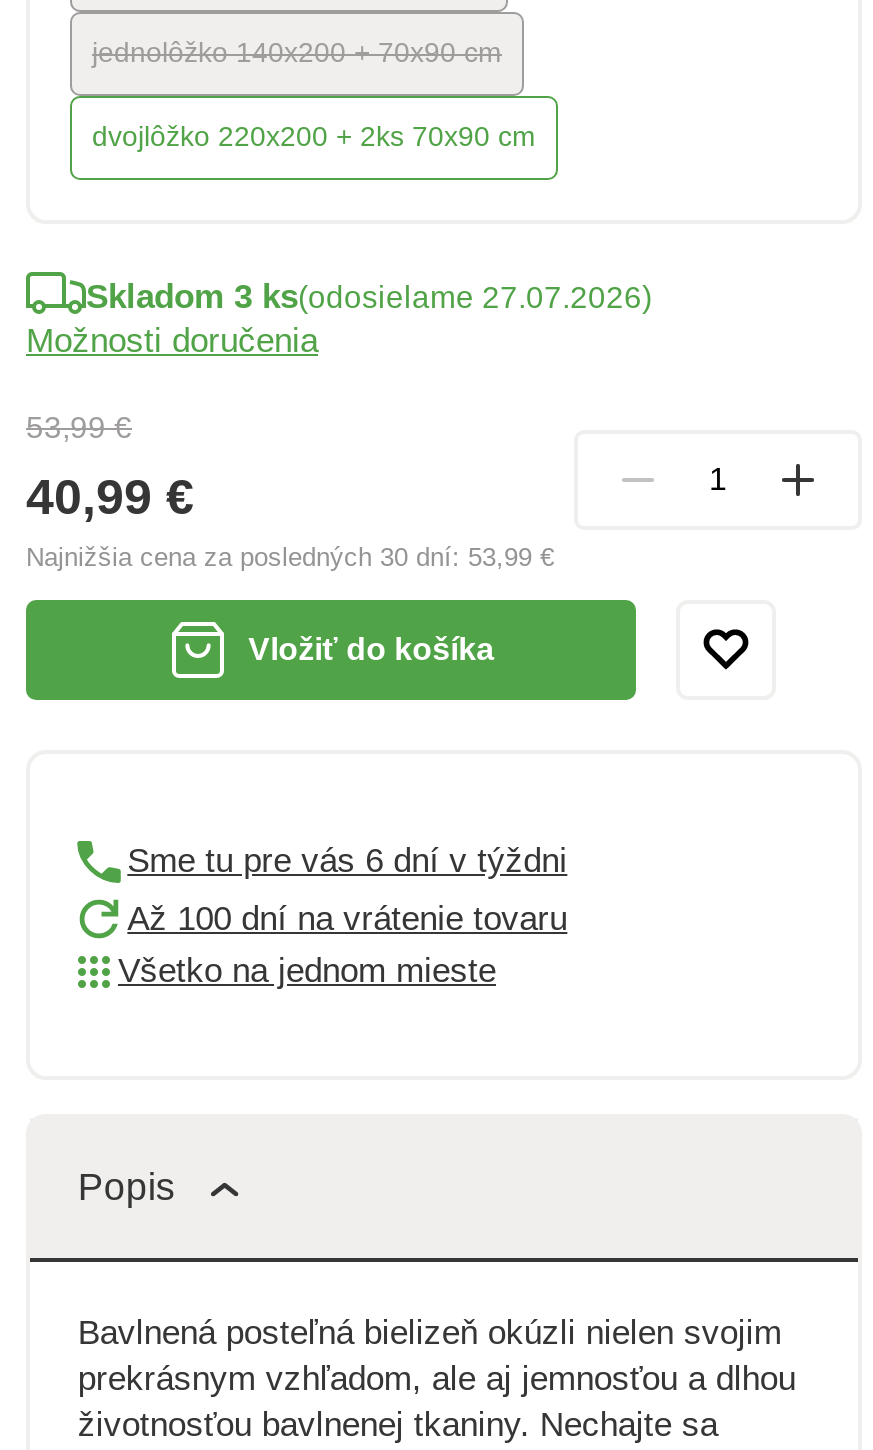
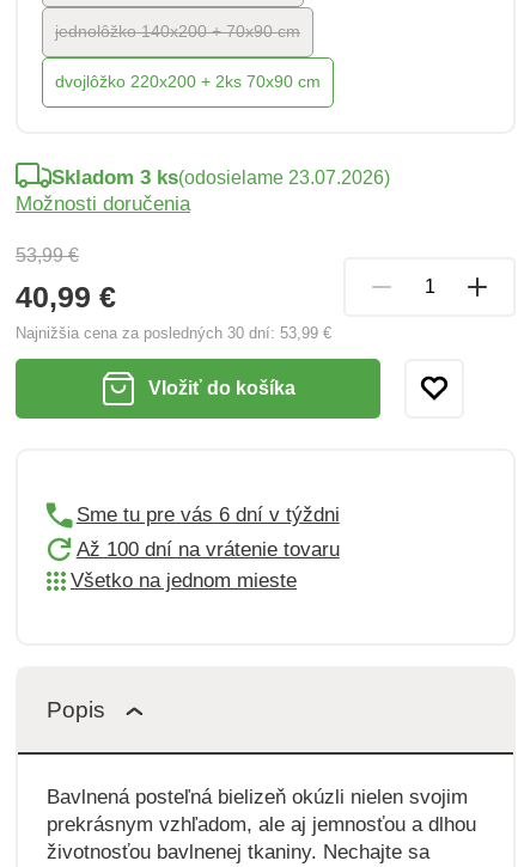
[86,277,652,315] Skladom 3 ks(odosielame 27.07.2026) -> [51,166,390,188] Skladom 3 ks(odosielame 23.07.2026)

